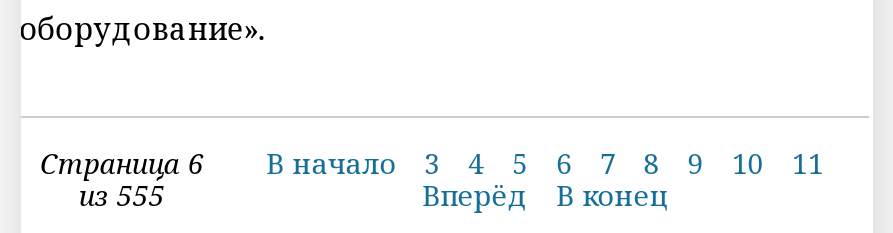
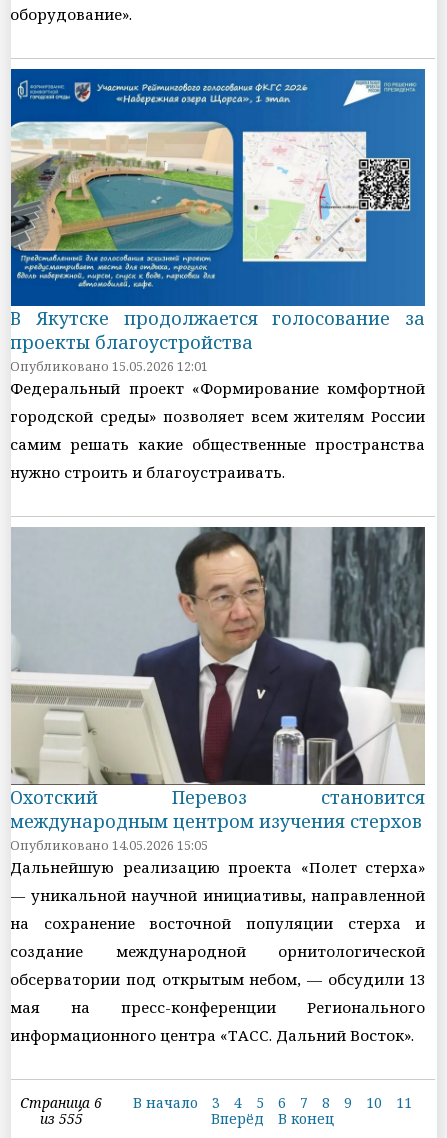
none -> [10,68,426,482] [image] | В Якутске продолжается голосование за | проекты благоустройства | Опубликовано 15.05.2026 12:01 | Федеральный проект «Формирование комфортной | городской среды» позволяет всем жителям России | самим решать какие общественные пространства | нужно строить и благоустраивать.
none -> [10,526,426,1045] [image] | Охотский Перевоз становится | международным центром изучения стерхов | Опубликовано 14.05.2026 15:05 | Дальнейшую реализацию проекта «Полет стерха» | — уникальной научной инициативы, направленной | на сохранение восточной популяции стерха и | создание международной орнитологической | обсерватории под открытым небом, — обсудили 13 | мая на пресс-конференции Регионального | информационного центра «ТАСС. Дальний Восток».

